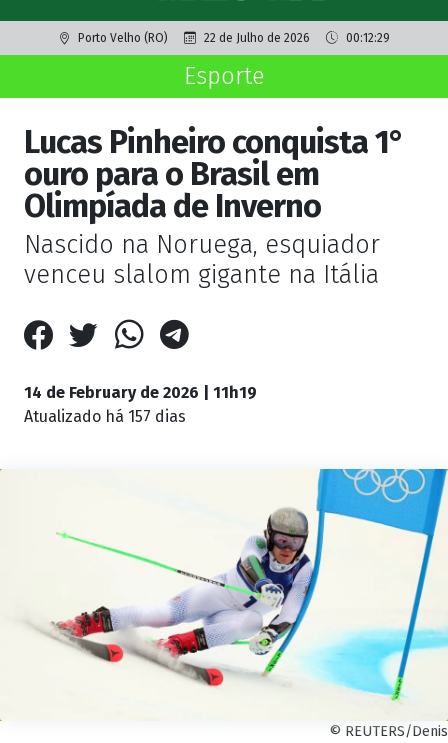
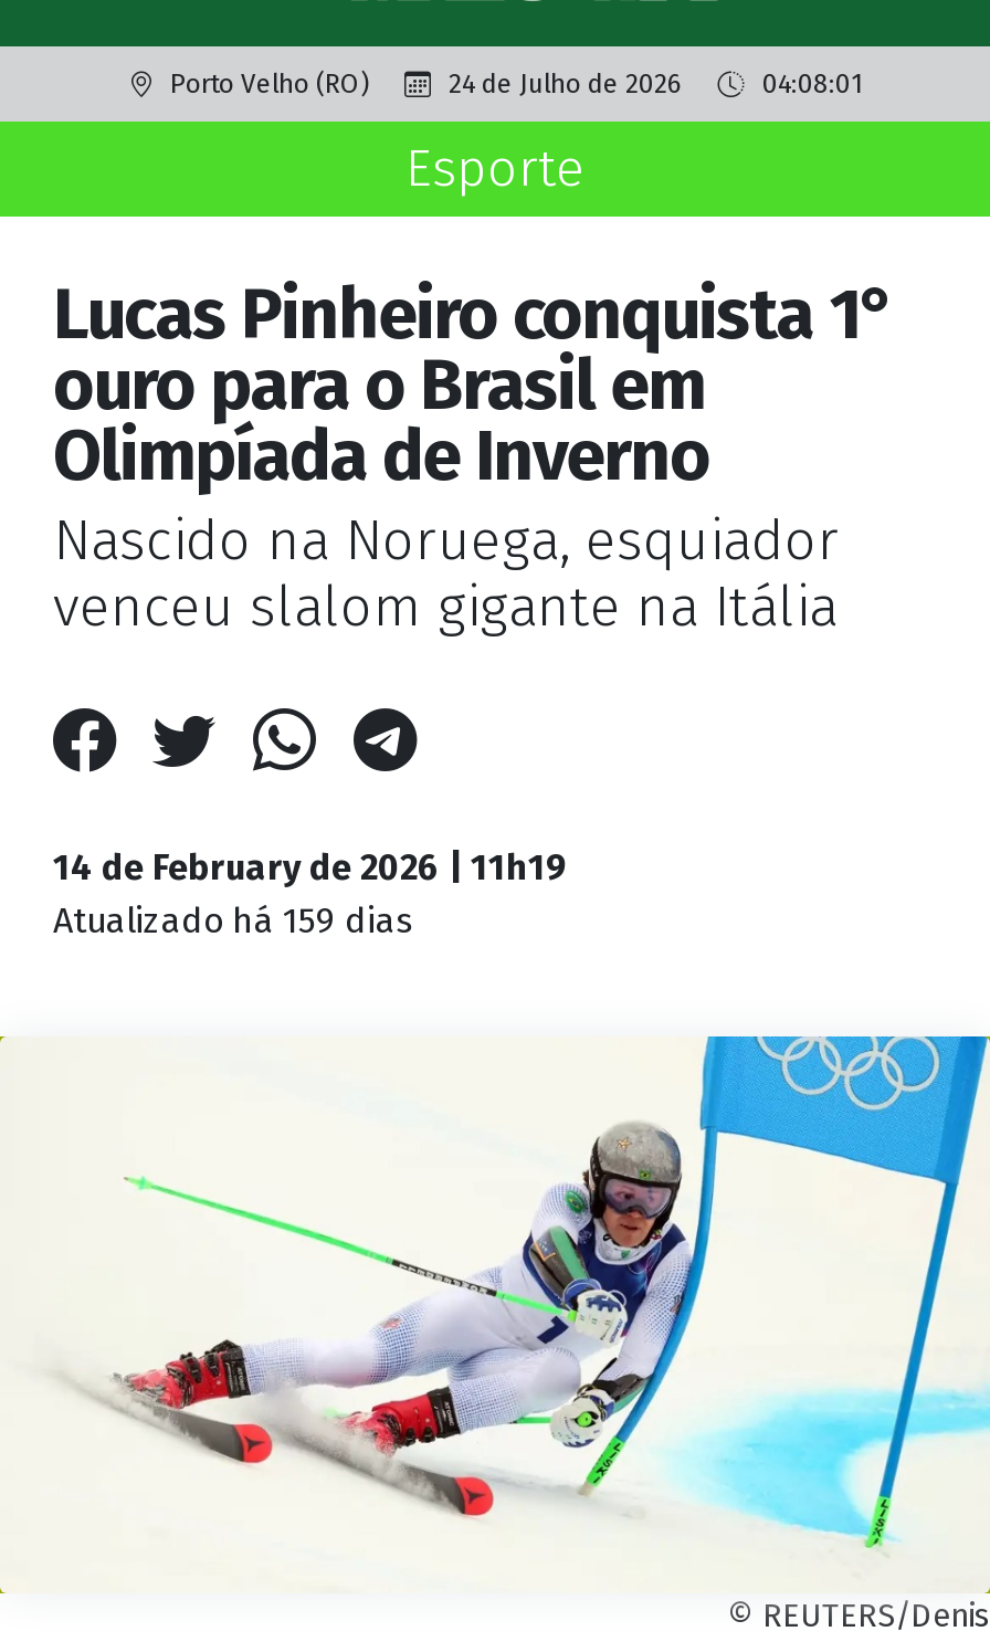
[203,31,309,45] 22 de Julho de 2026 -> [449,69,683,99] 24 de Julho de 2026
[345,31,389,45] 00:12:29 -> [762,69,862,99] 04:08:01
[24,407,186,426] Atualizado há 157 dias -> [53,899,413,941] Atualizado há 159 dias

